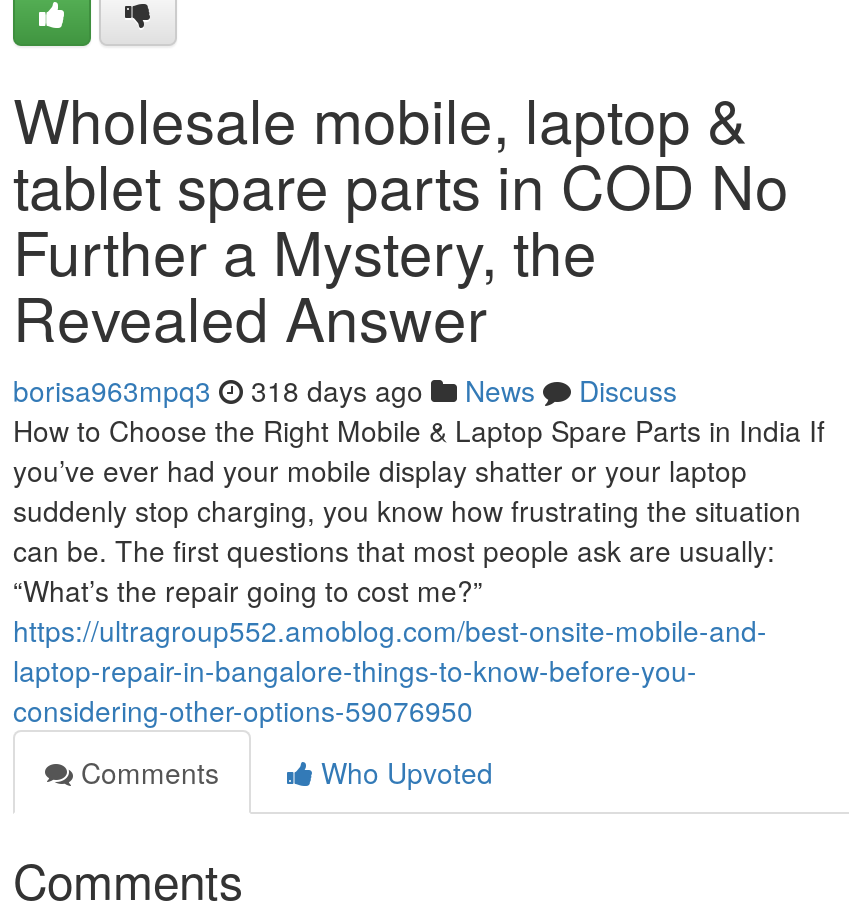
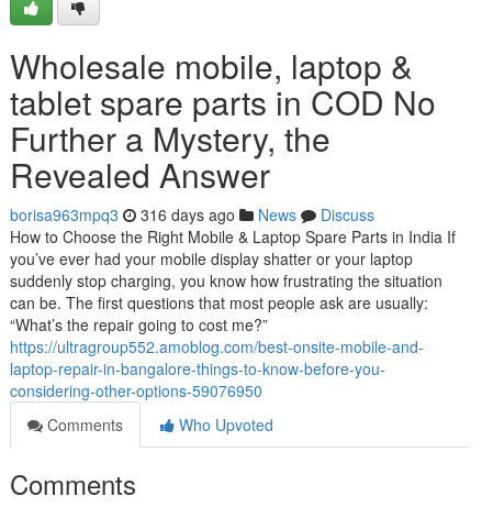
[13,370,677,410] borisa963mpq3 318 days ago News Discuss -> [10,203,374,225] borisa963mpq3 316 days ago News Discuss

